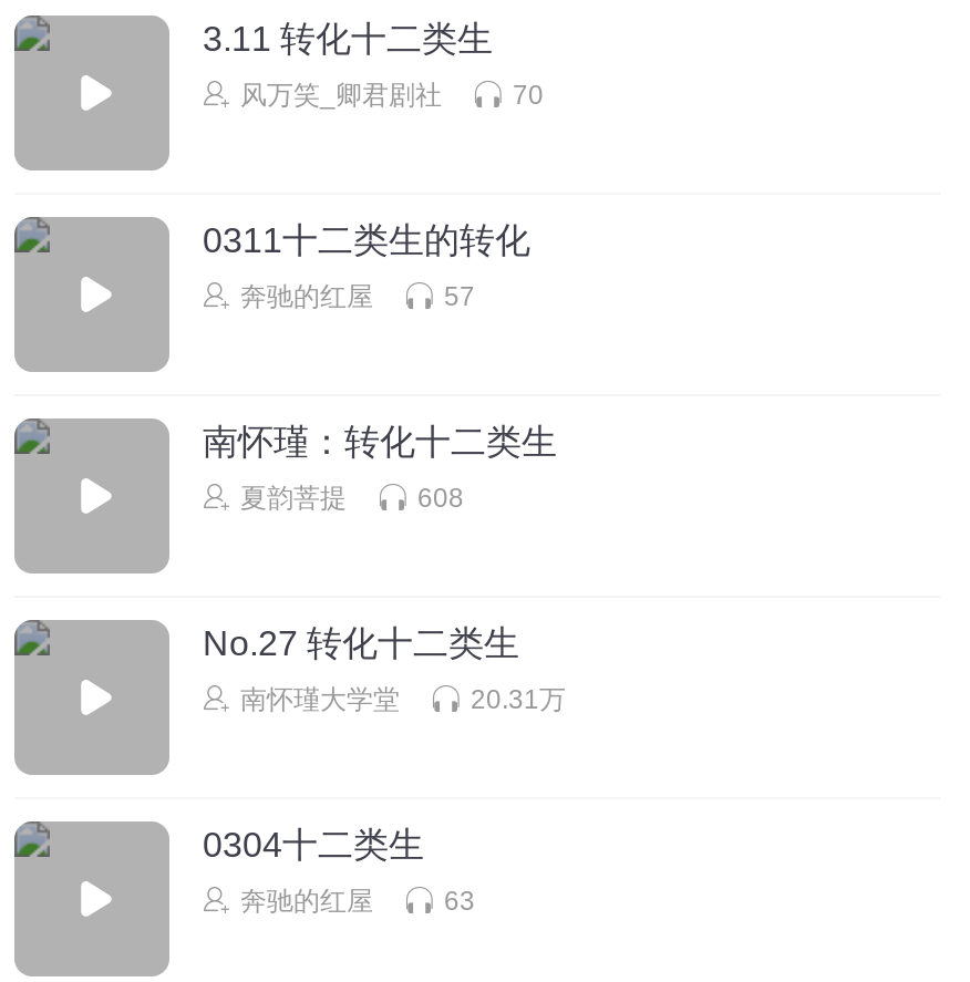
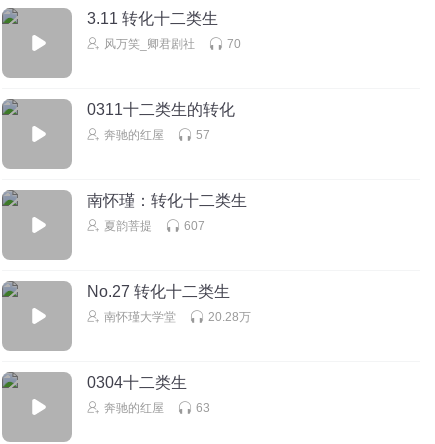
[417,482,464,513] 608 -> [184,218,205,232] 607
[471,683,566,714] 20.31万 -> [208,309,251,323] 20.28万

